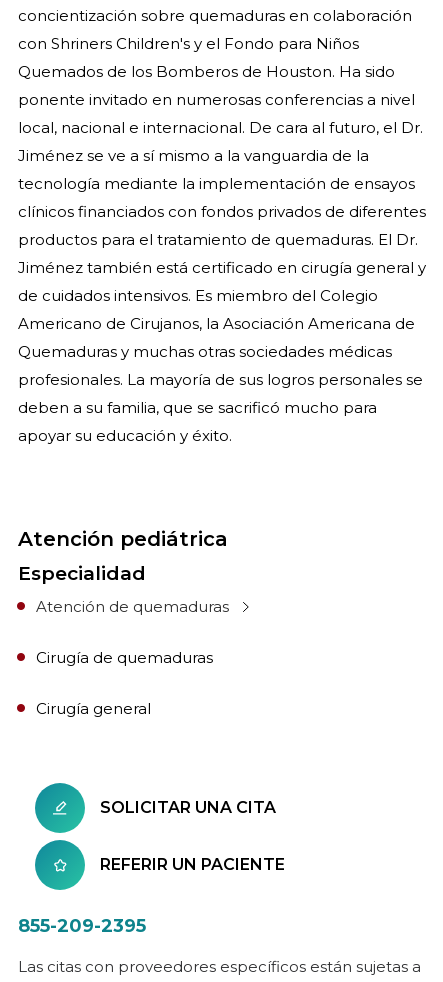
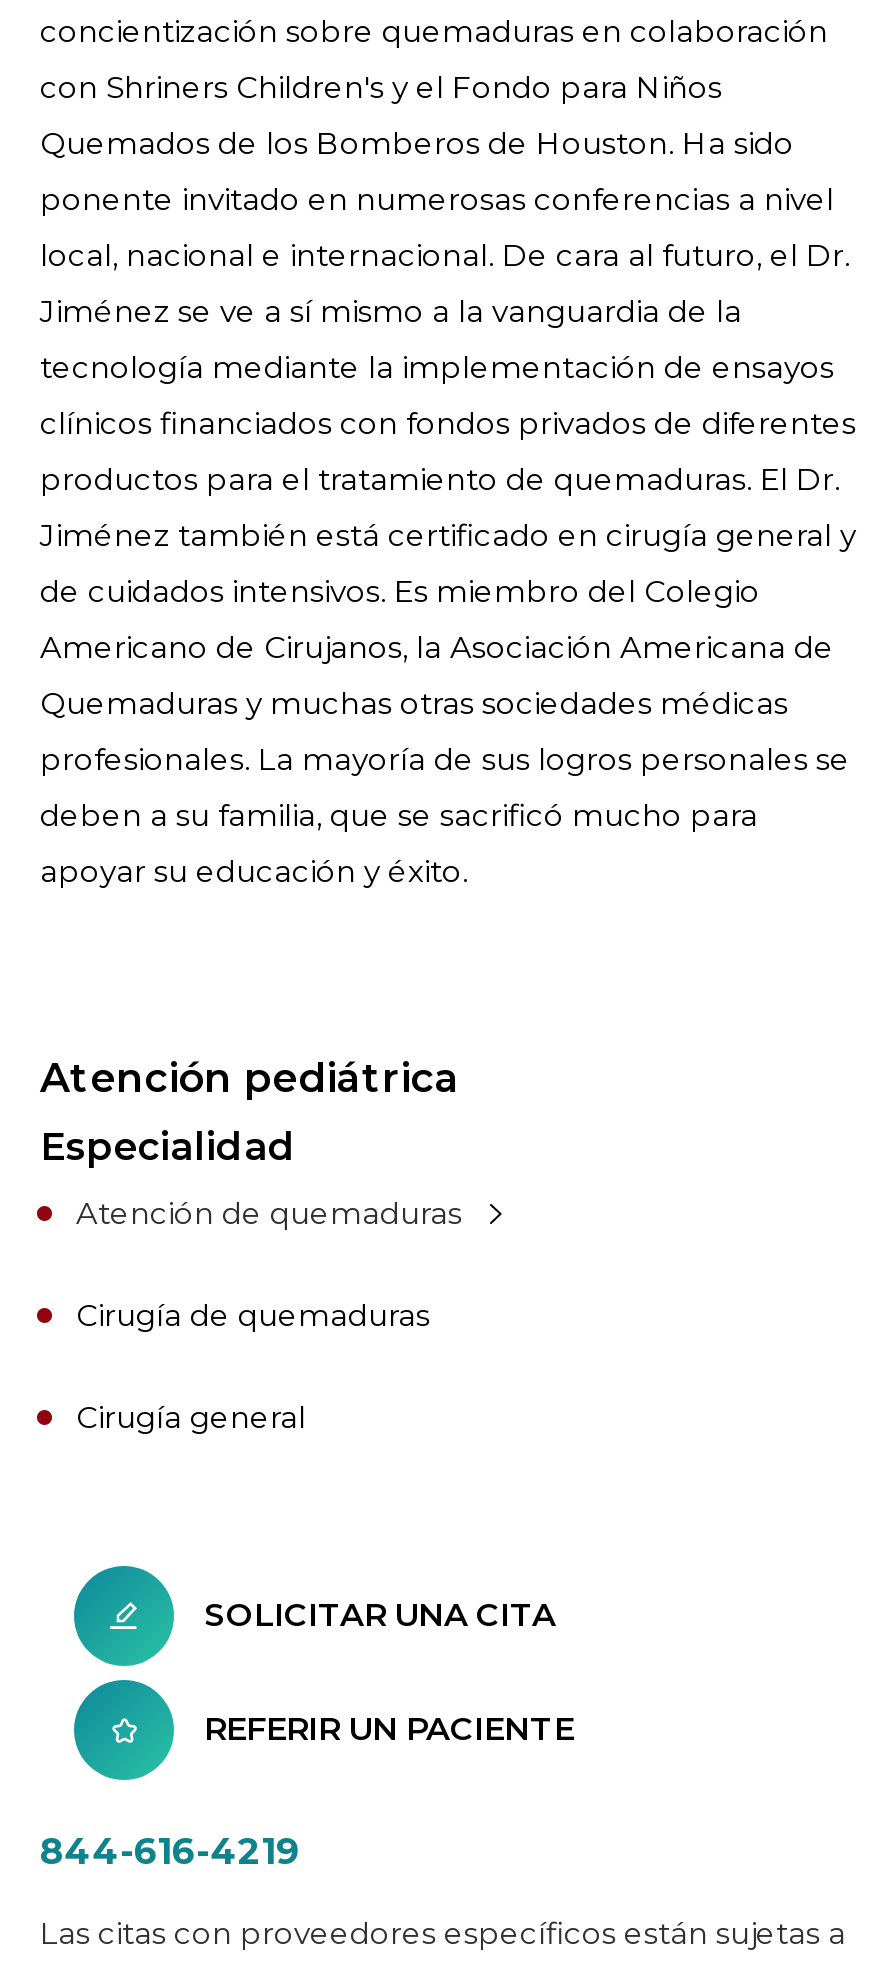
[18,915,146,937] 855-209-2395 -> [40,1830,300,1874] 844-616-4219

